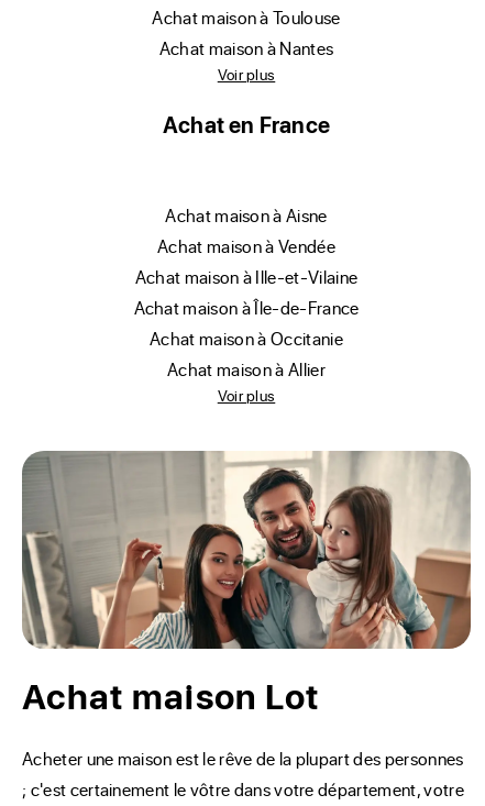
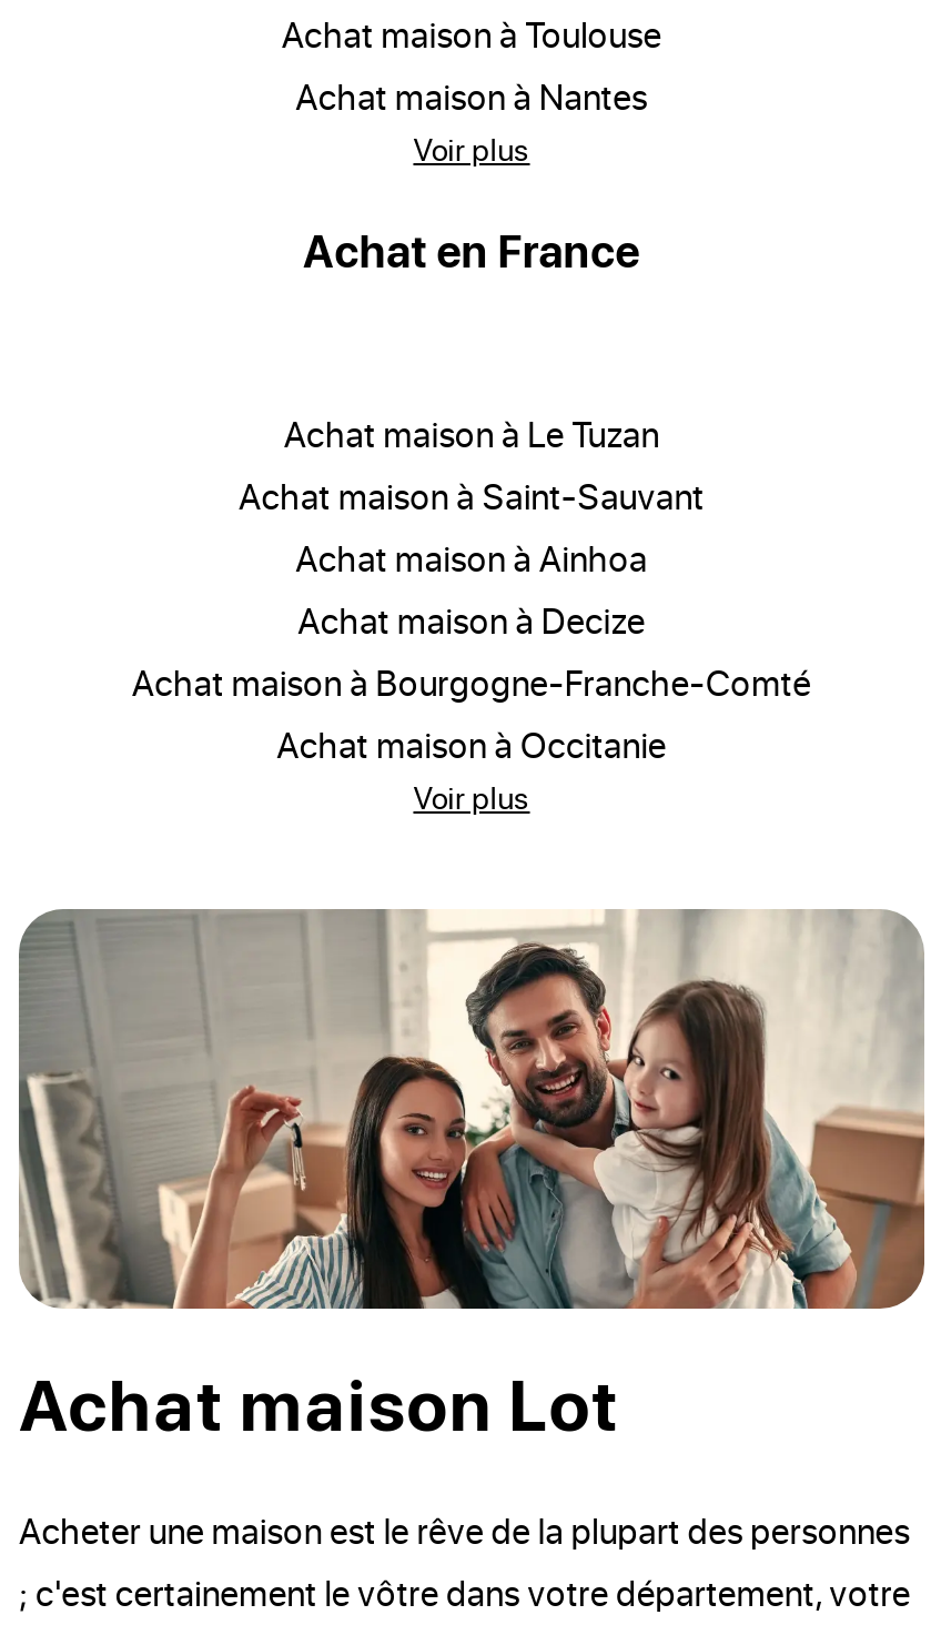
[145,203,359,319] achat maison à Aisne | achat maison à Vendée | achat maison à Ille-et-Vilaine | achat maison à Île-de-France -> [155,410,811,705] achat maison à Le Tuzan | achat maison à Saint-Sauvant | achat maison à Ainhoa | achat maison à Decize | achat maison à Bourgogne-Franche-Comté
moved [161,327,343,350] -> [300,720,666,767]: achat maison à Occitanie
[179,357,325,380] achat maison à Allier -> none

